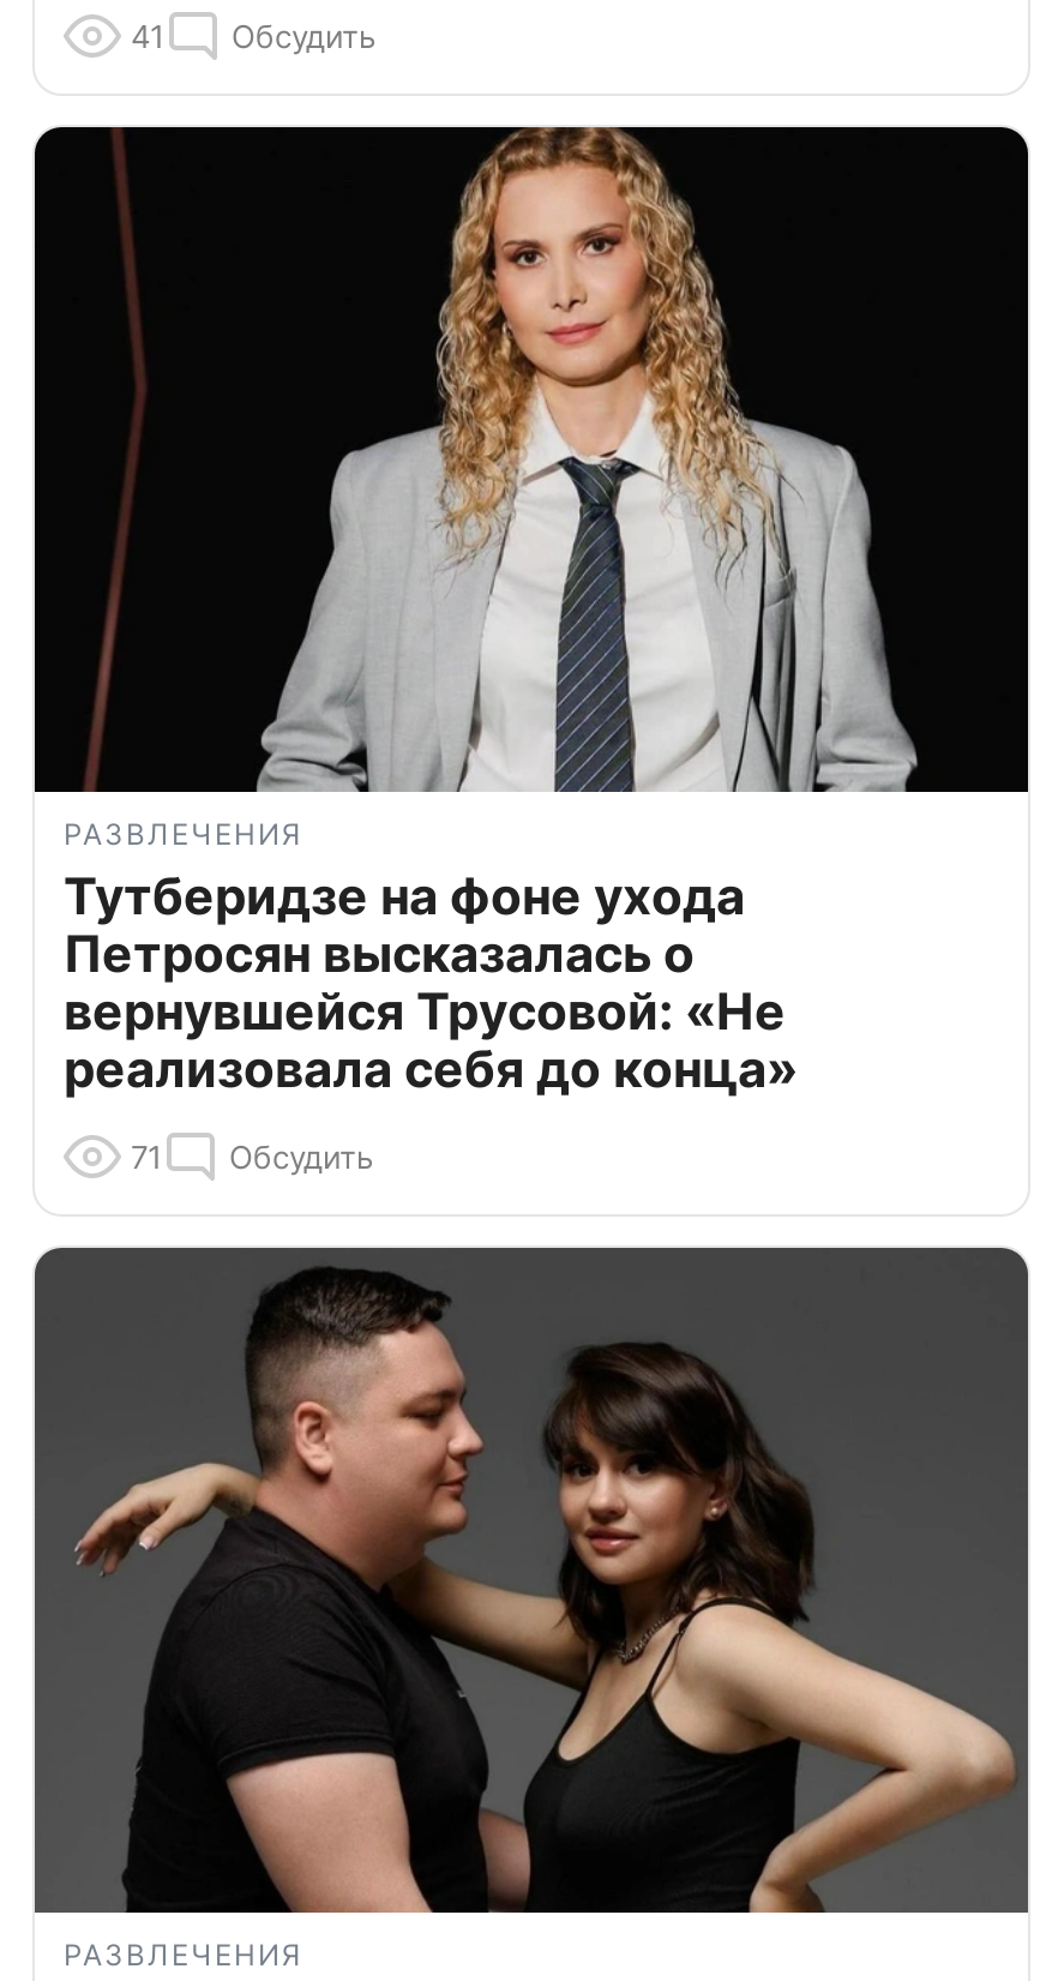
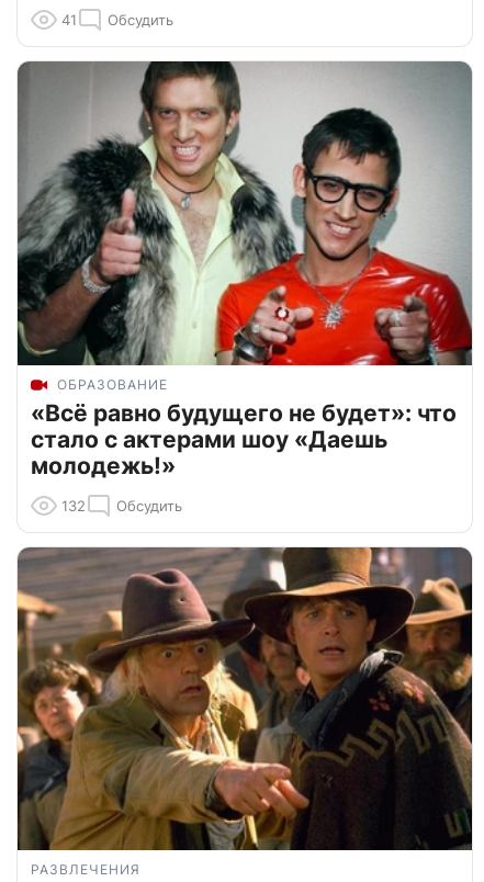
[35,124,1028,1099] [image] | РАЗВЛЕЧЕНИЯ | Тутберидзе на фоне ухода | Петросян высказалась о | вернувшейся Трусовой: «Не | реализовала себя до конца» -> [16,60,473,479] [image] | ОБРАЗОВАНИЕ | «Всё равно будущего не будет»: что | стало с актерами шоу «Даешь | молодежь!»
[131,1137,373,1176] 71 Обсудить -> [61,496,182,514] 132 Обсудить
[32,1247,1030,1916] [image] -> [16,546,473,851] [image]

